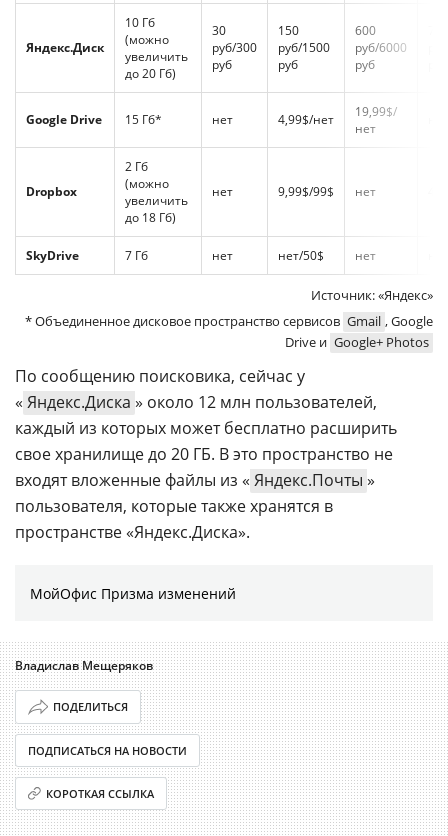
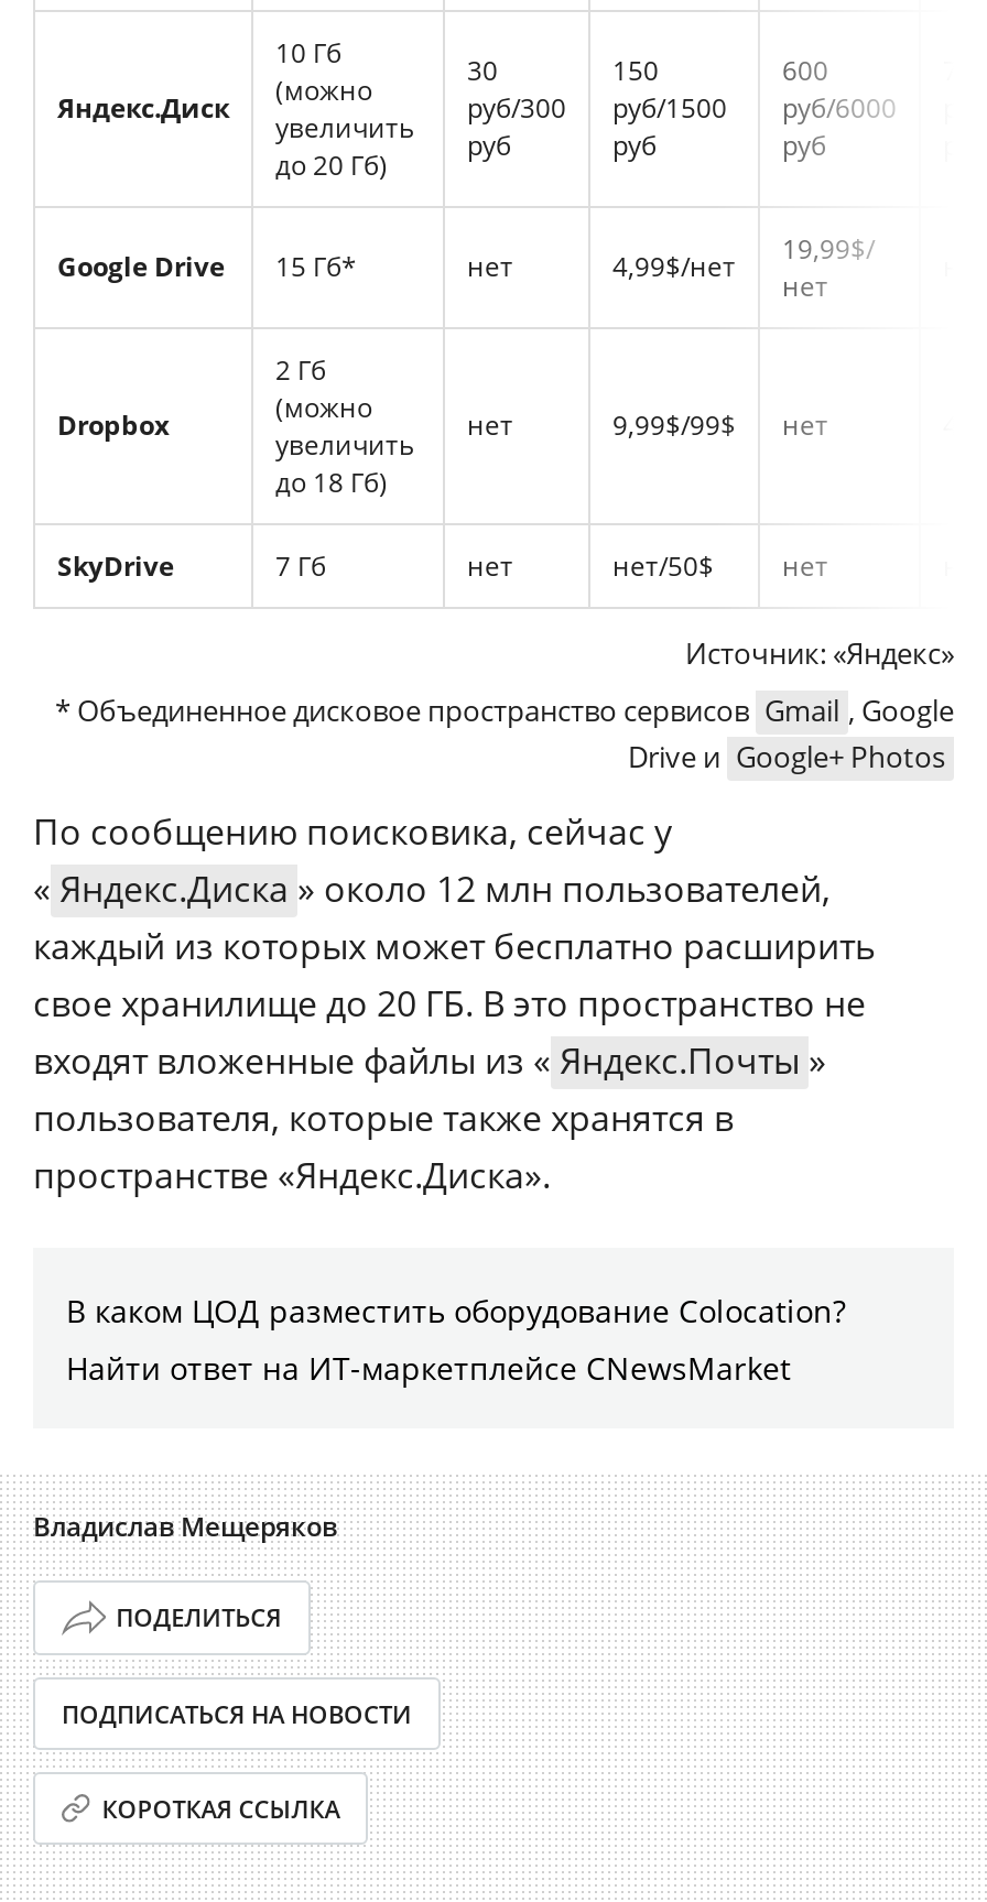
[30,584,236,603] МойОфис Призма изменений -> [66,1289,846,1388] В каком ЦОД разместить оборудование Colocation? | Найти ответ на ИТ-маркетплейсе CNewsMarket

